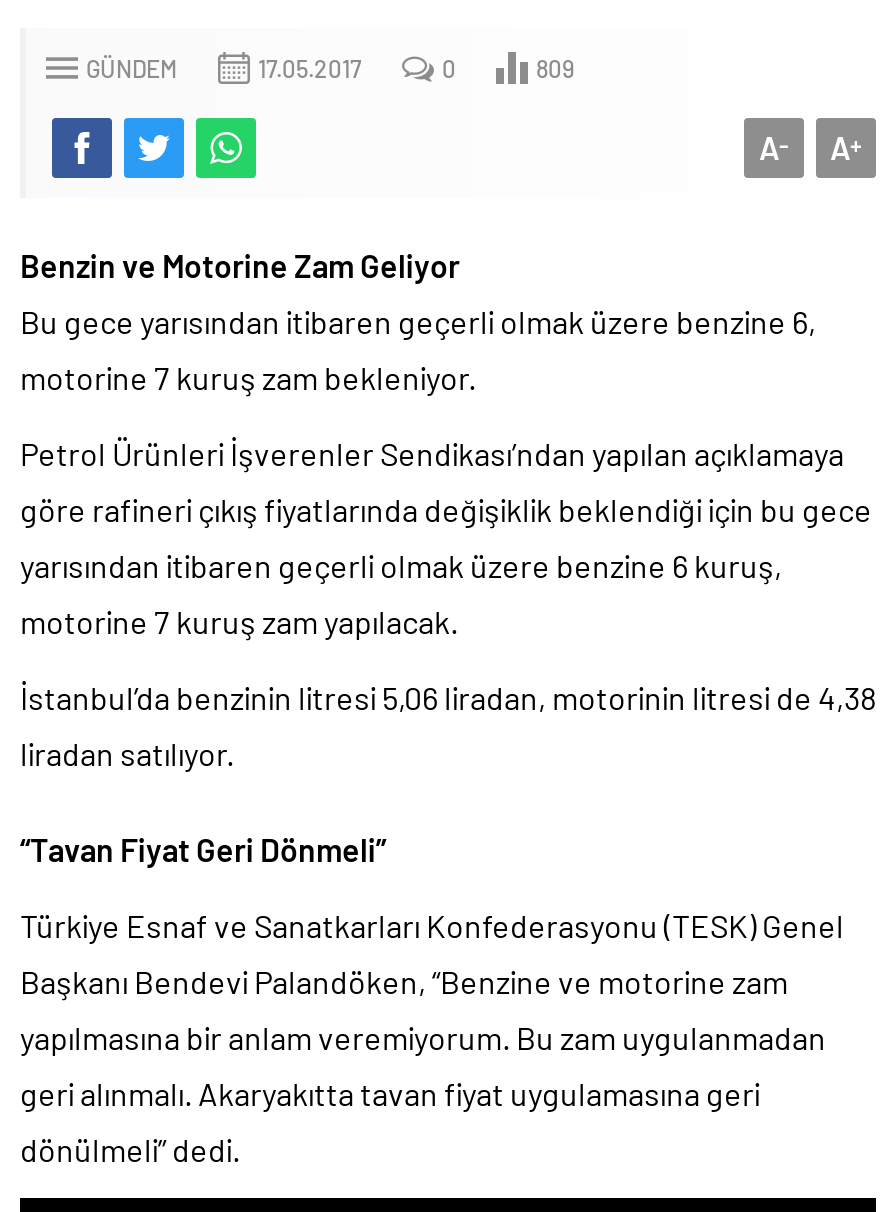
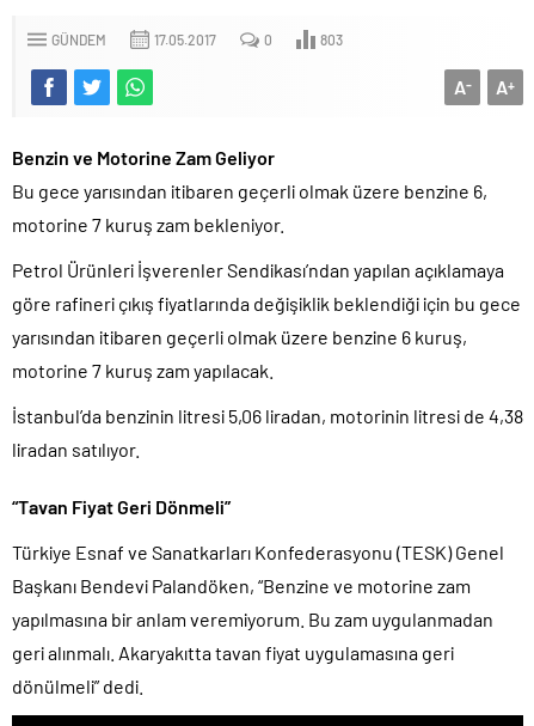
[536,53,574,81] 809 -> [320,31,343,47] 803

